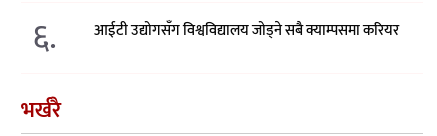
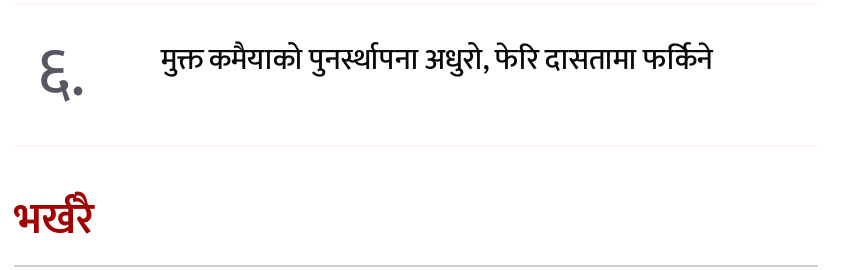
[94,18,399,43] आईटी उद्योगसँग विश्वविद्यालय जोड्ने सबै क्याम्पसमा करियर -> [161,35,713,85] मुक्त कमैयाको पुनर्स्थापना अधुरो, फेरि दासतामा फर्किने

